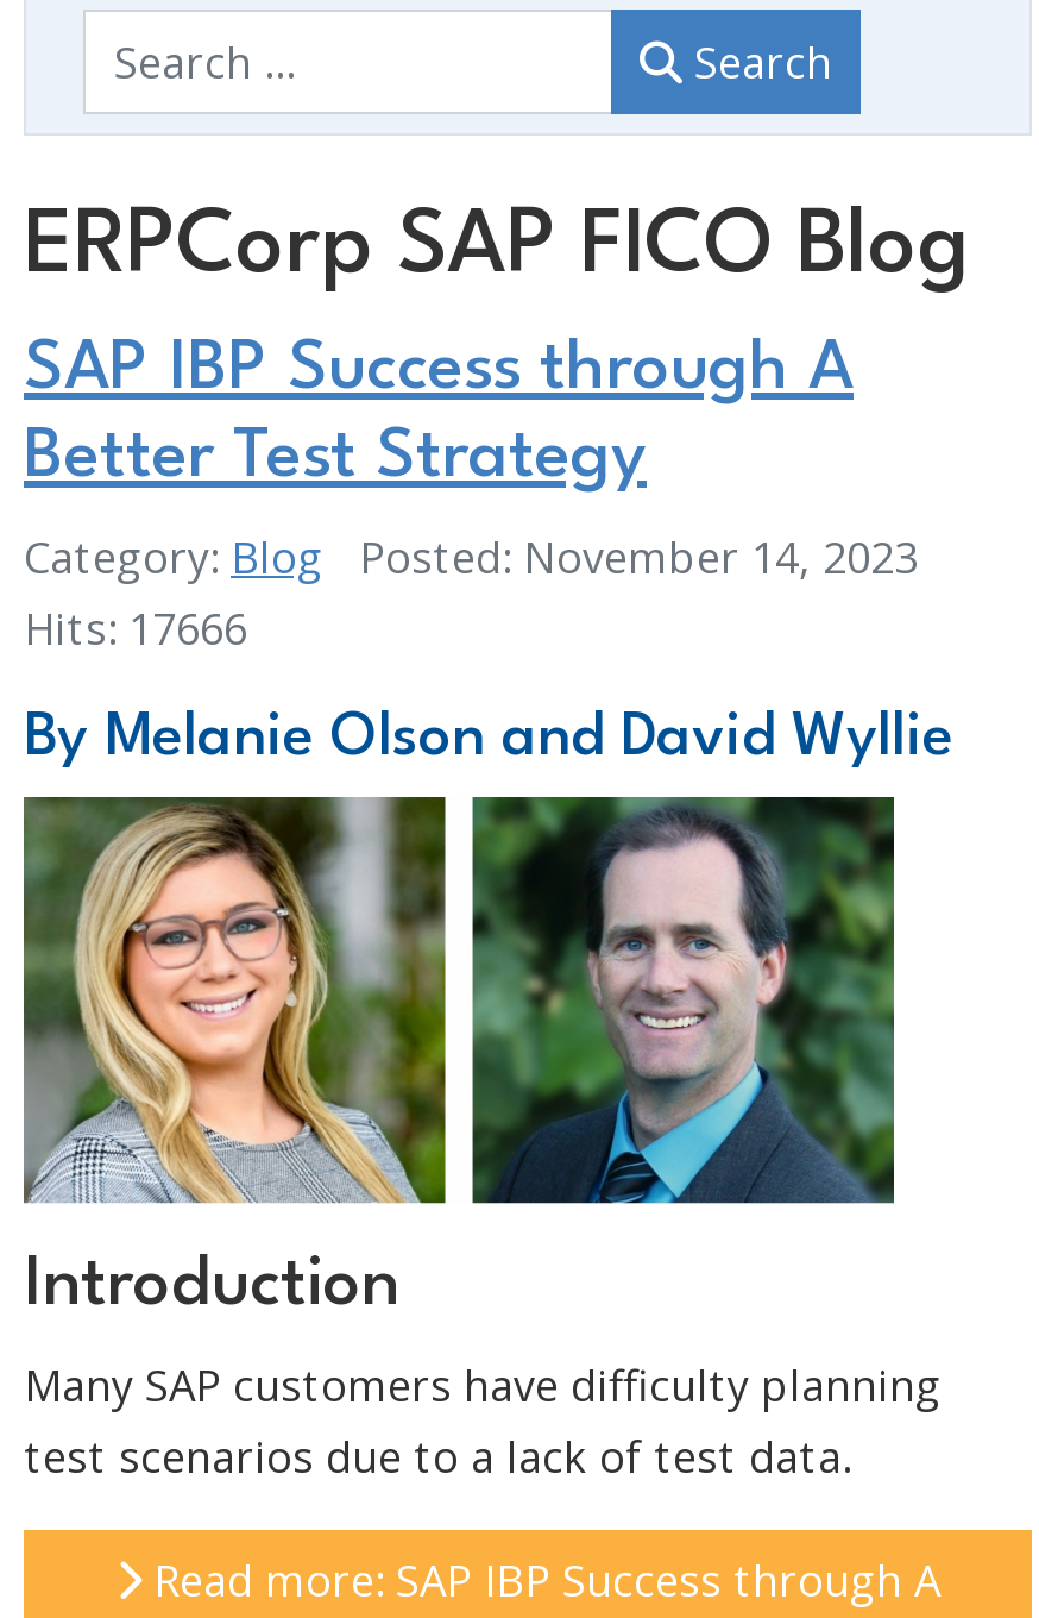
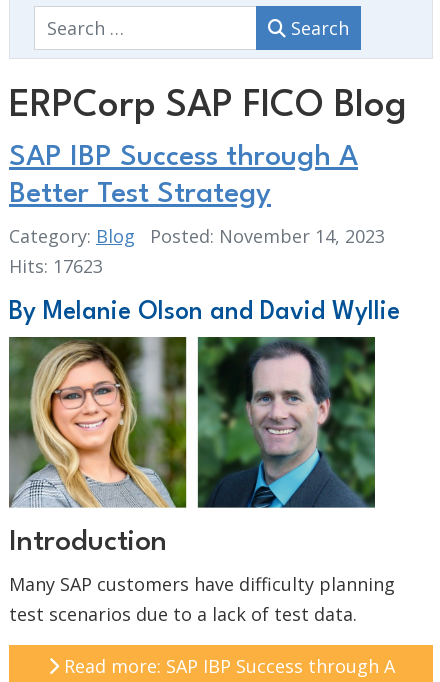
[24,600,247,657] Hits: 17666 -> [9,254,103,278] Hits: 17623

